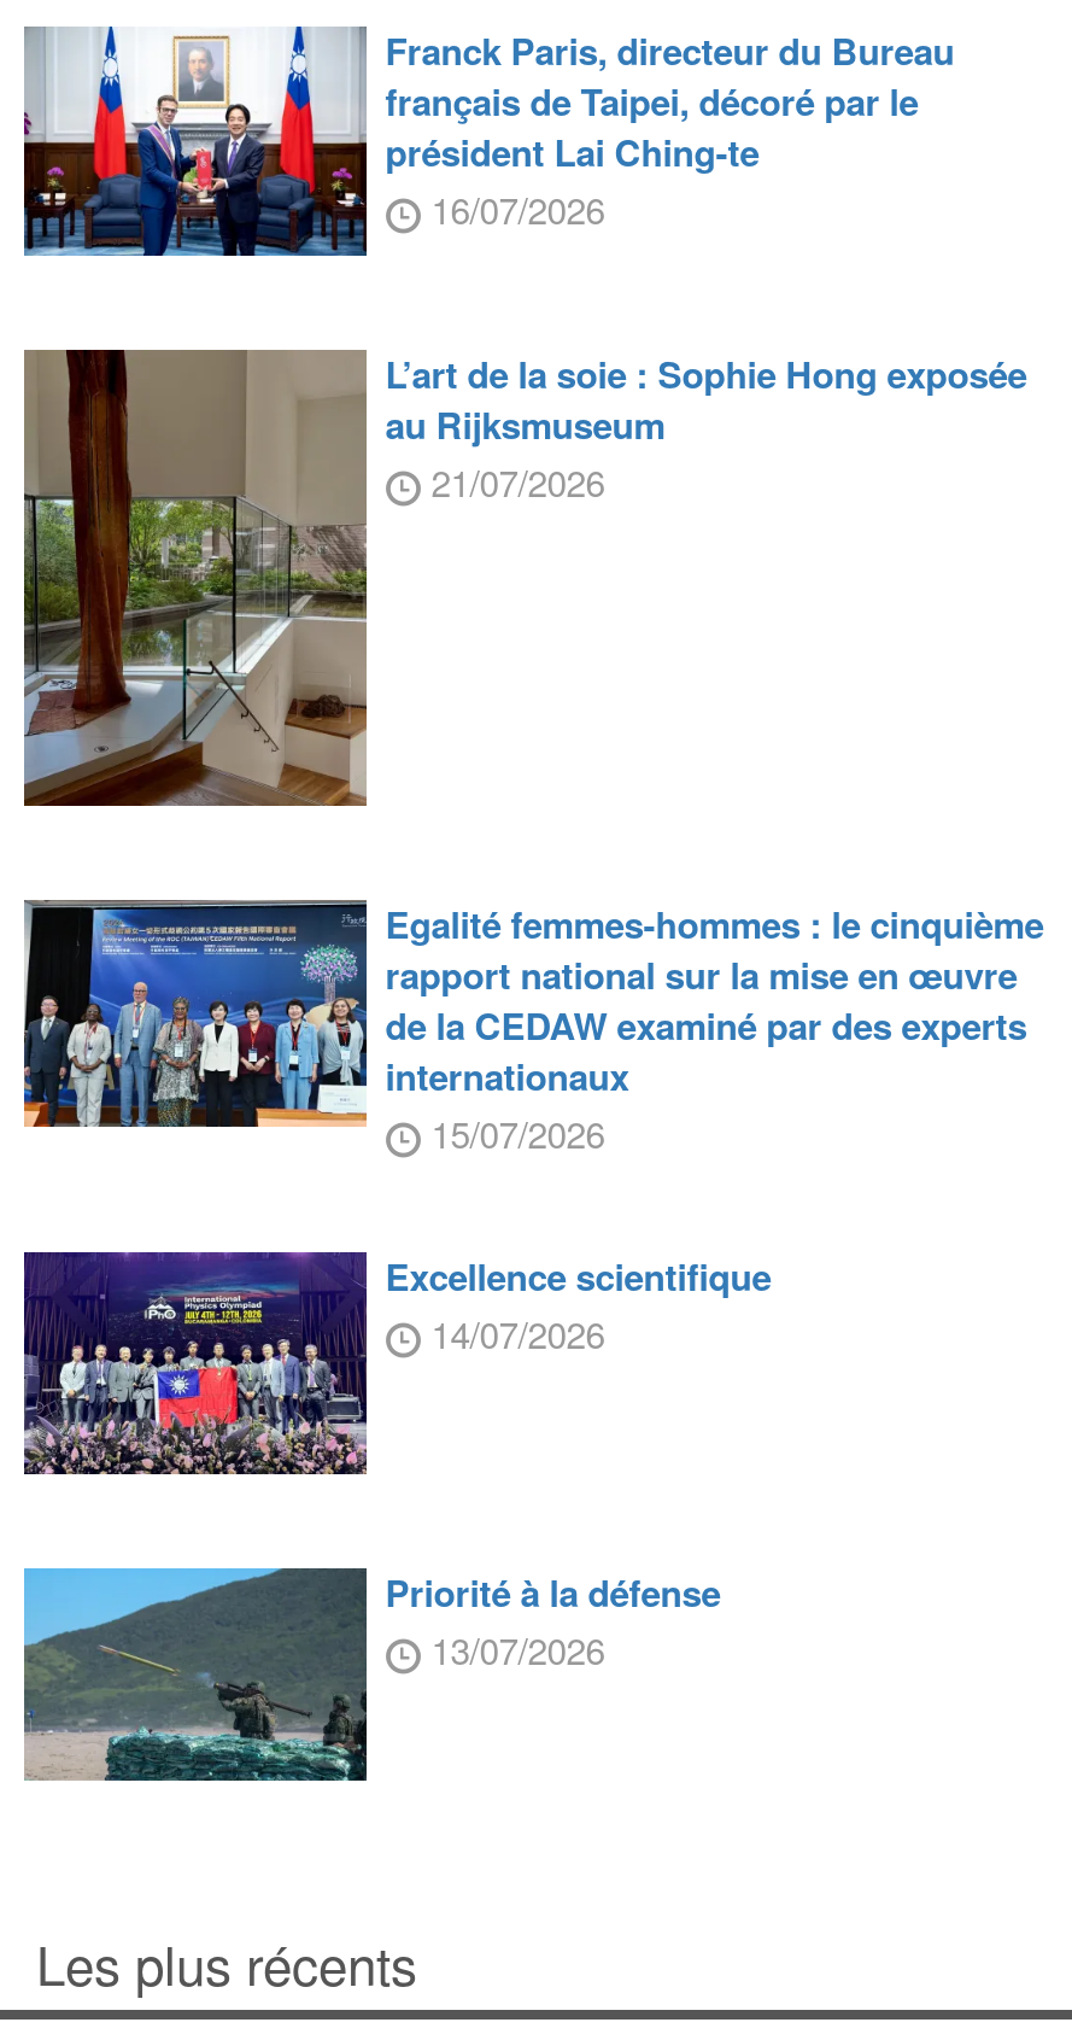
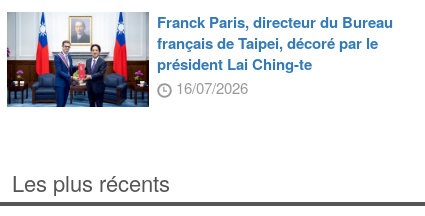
[22,346,1027,809] [image] | L’art de la soie : Sophie Hong exposée | au Rijksmuseum | 21/07/2026 -> none
[22,896,1044,1357] [image] | Egalité femmes-hommes : le cinquième | rapport national sur la mise en œuvre | de la CEDAW examiné par des experts | internationaux | 15/07/2026 | Excellence scientifique | 14/07/2026 -> none
[22,1249,369,1478] [image] -> none
[22,1565,721,1782] [image] | Priorité à la défense | 13/07/2026 -> none

